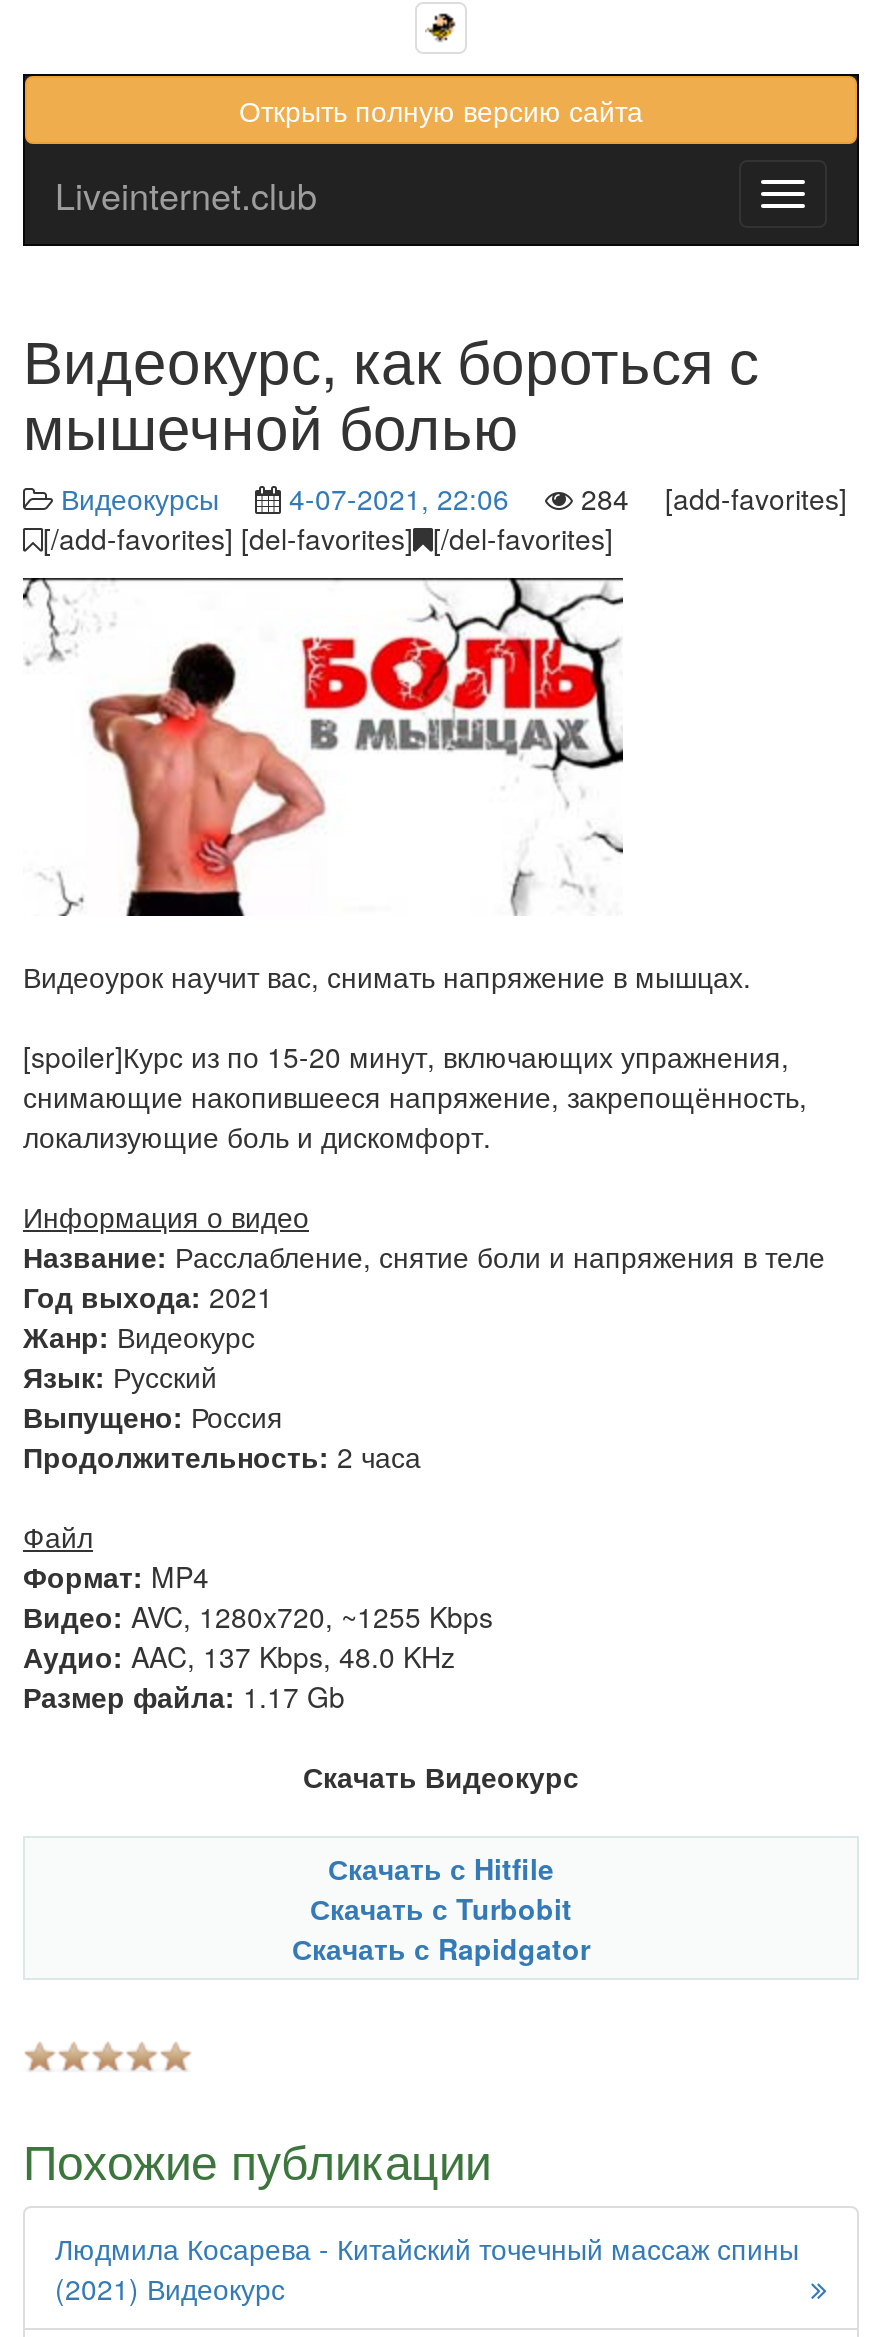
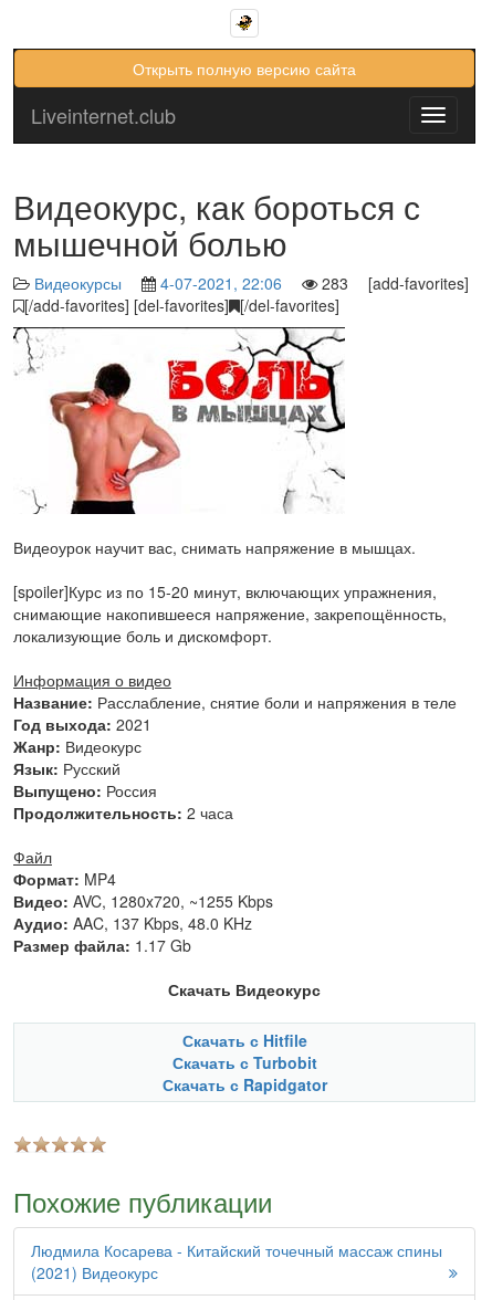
[573,478,847,518] 284 [add-favorites] -> [317,272,469,294] 283 [add-favorites]

